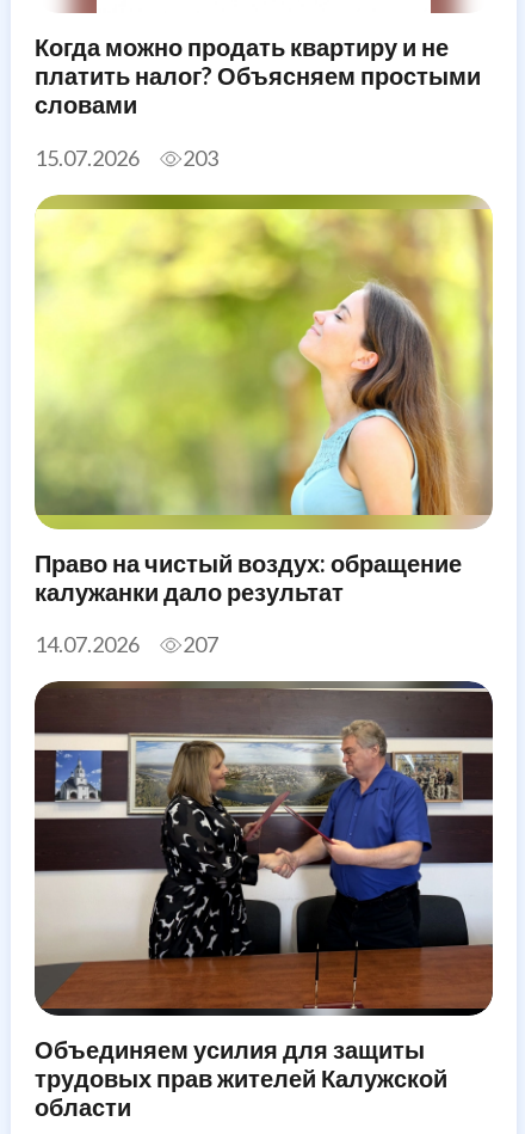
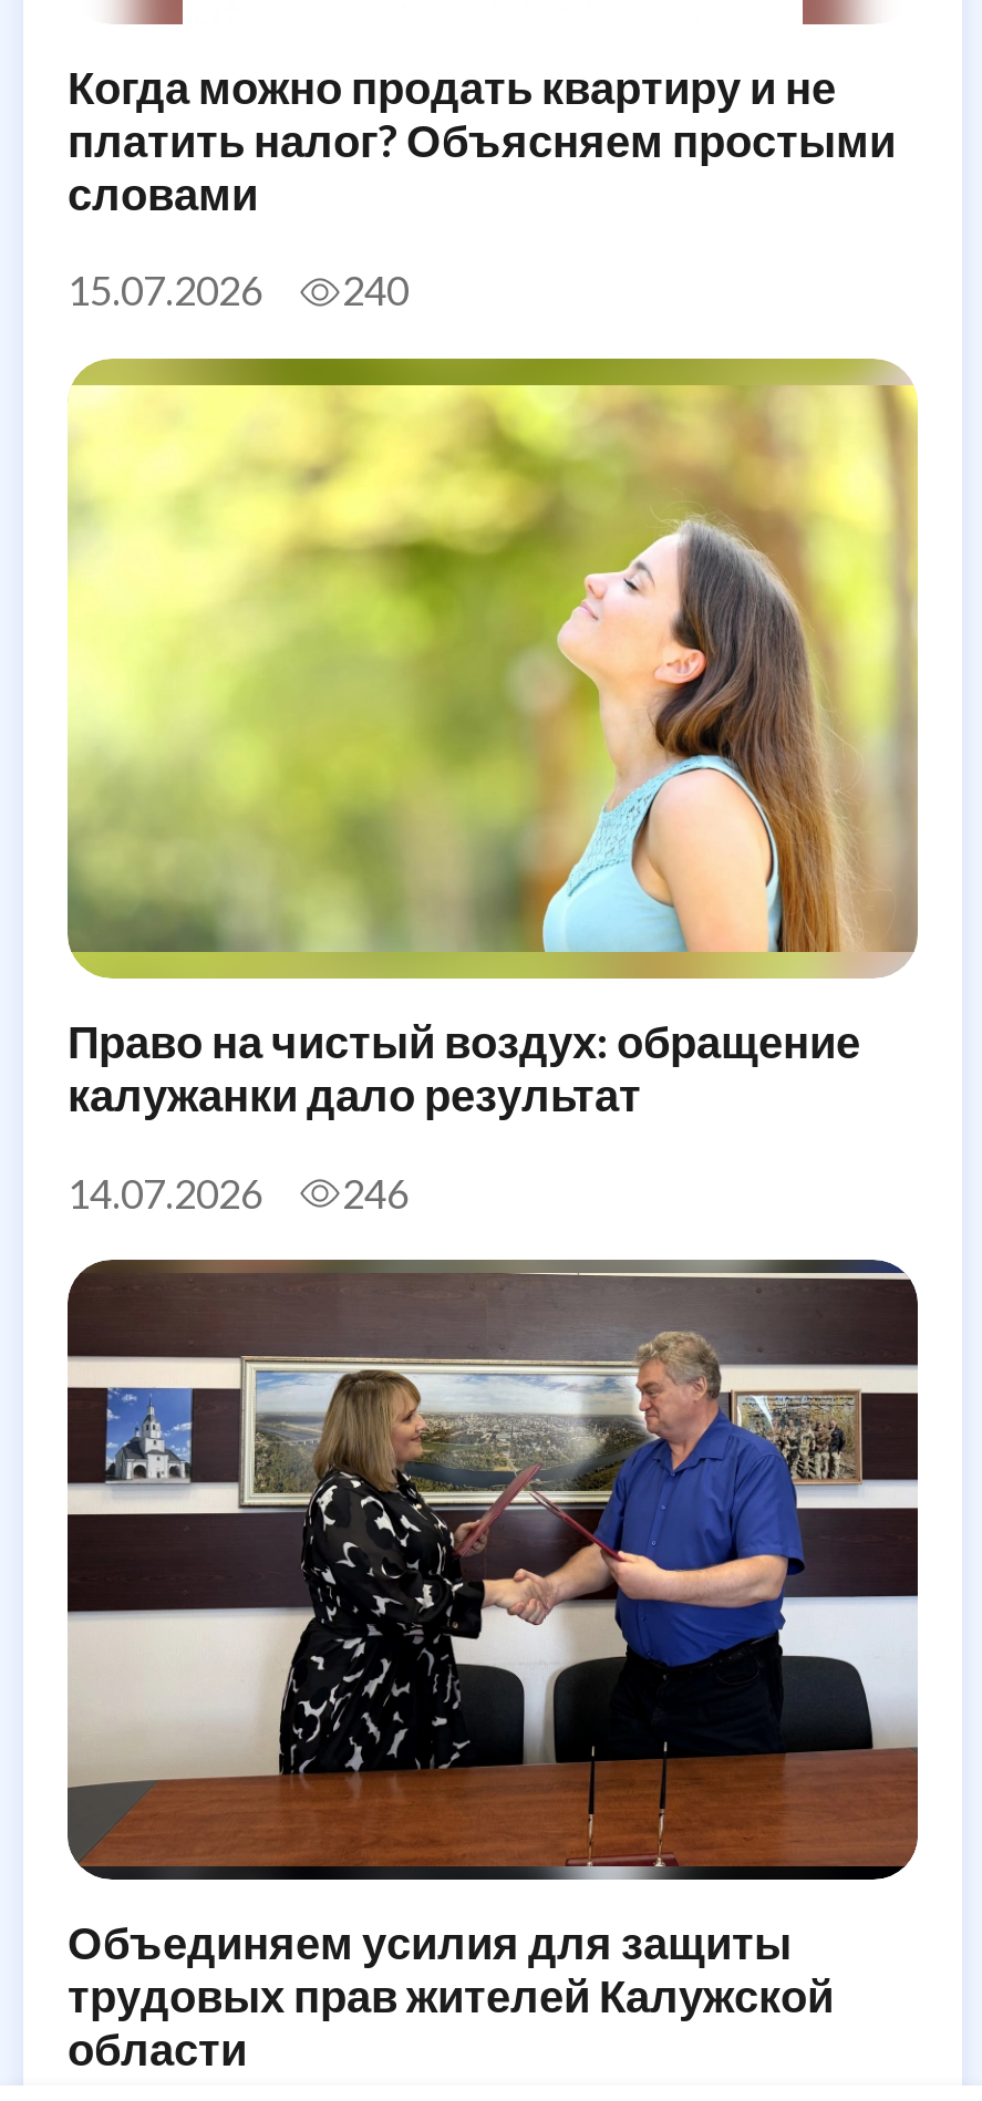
[35,144,218,171] 15.07.2026 203 -> [68,267,409,315] 15.07.2026 240
[35,631,218,658] 14.07.2026 207 -> [68,1169,409,1217] 14.07.2026 246

